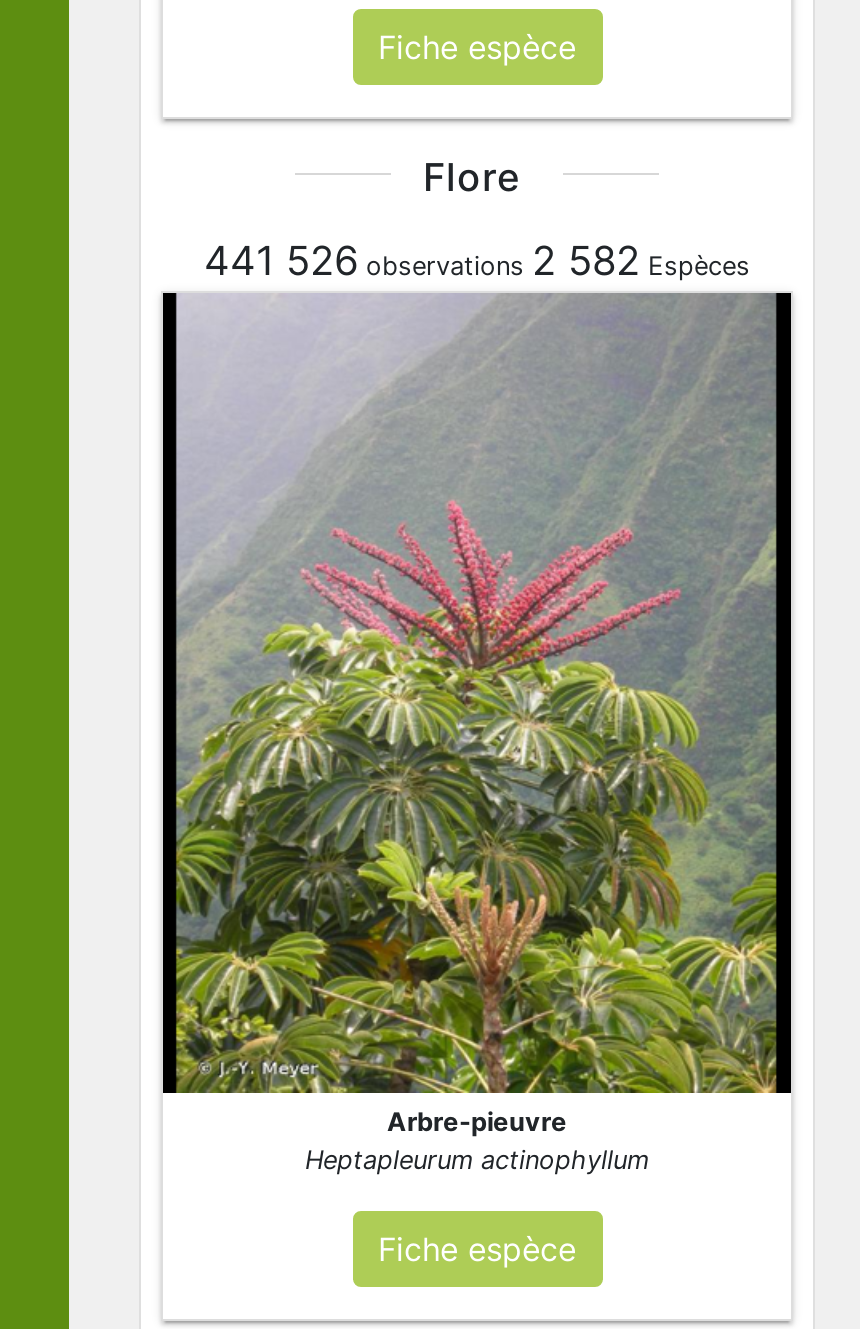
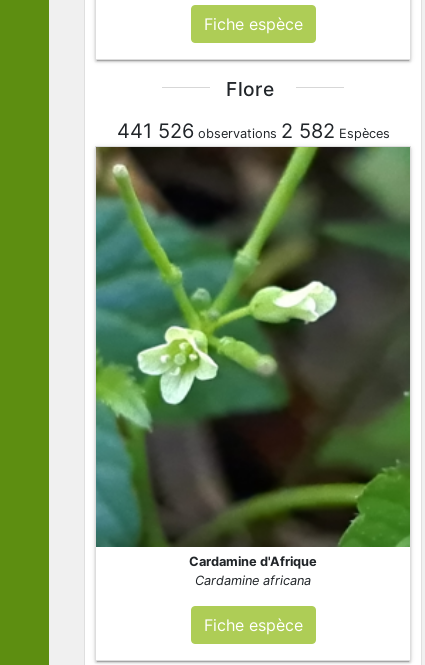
[161,291,793,1175] [image] | Arbre-pieuvre | Heptapleurum actinophyllum -> [95,146,411,588] [image] | Cardamine d'Afrique | Cardamine africana

